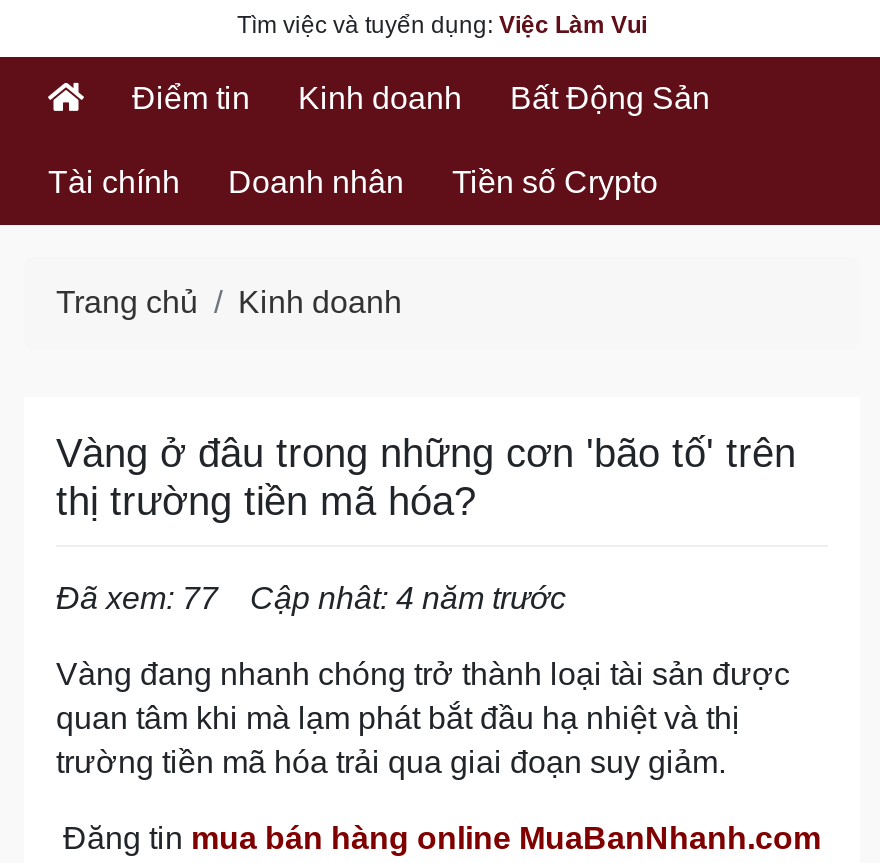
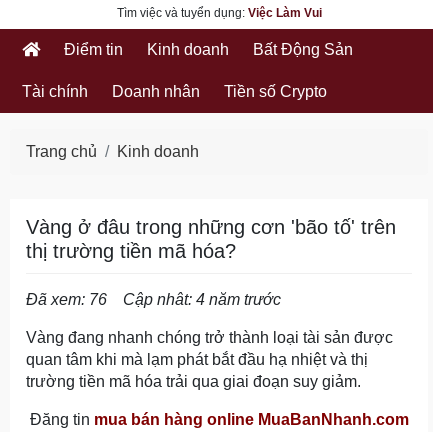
[56,581,566,615] Đã xem: 77 Cập nhât: 4 năm trước -> [26,291,281,308] Đã xem: 76 Cập nhât: 4 năm trước

